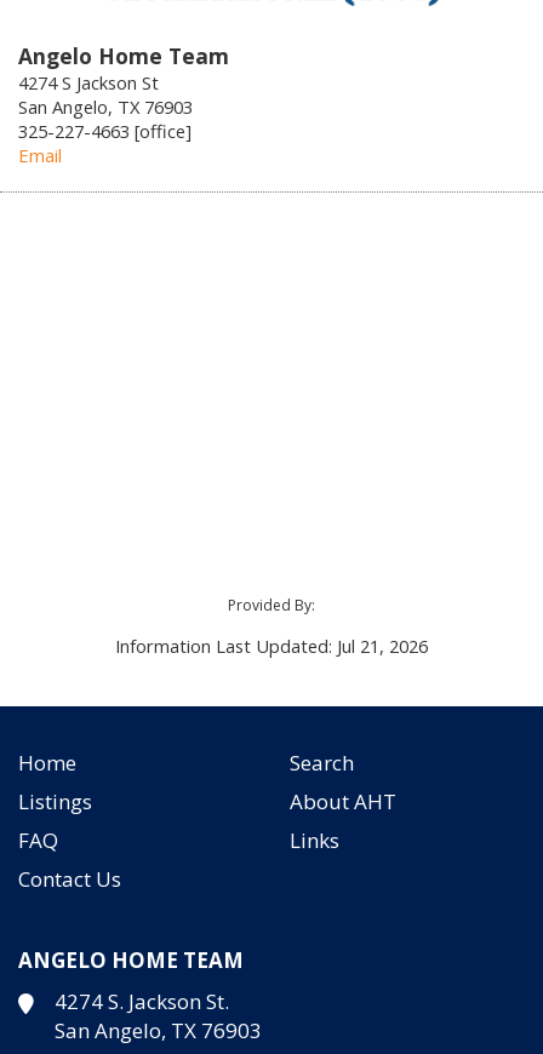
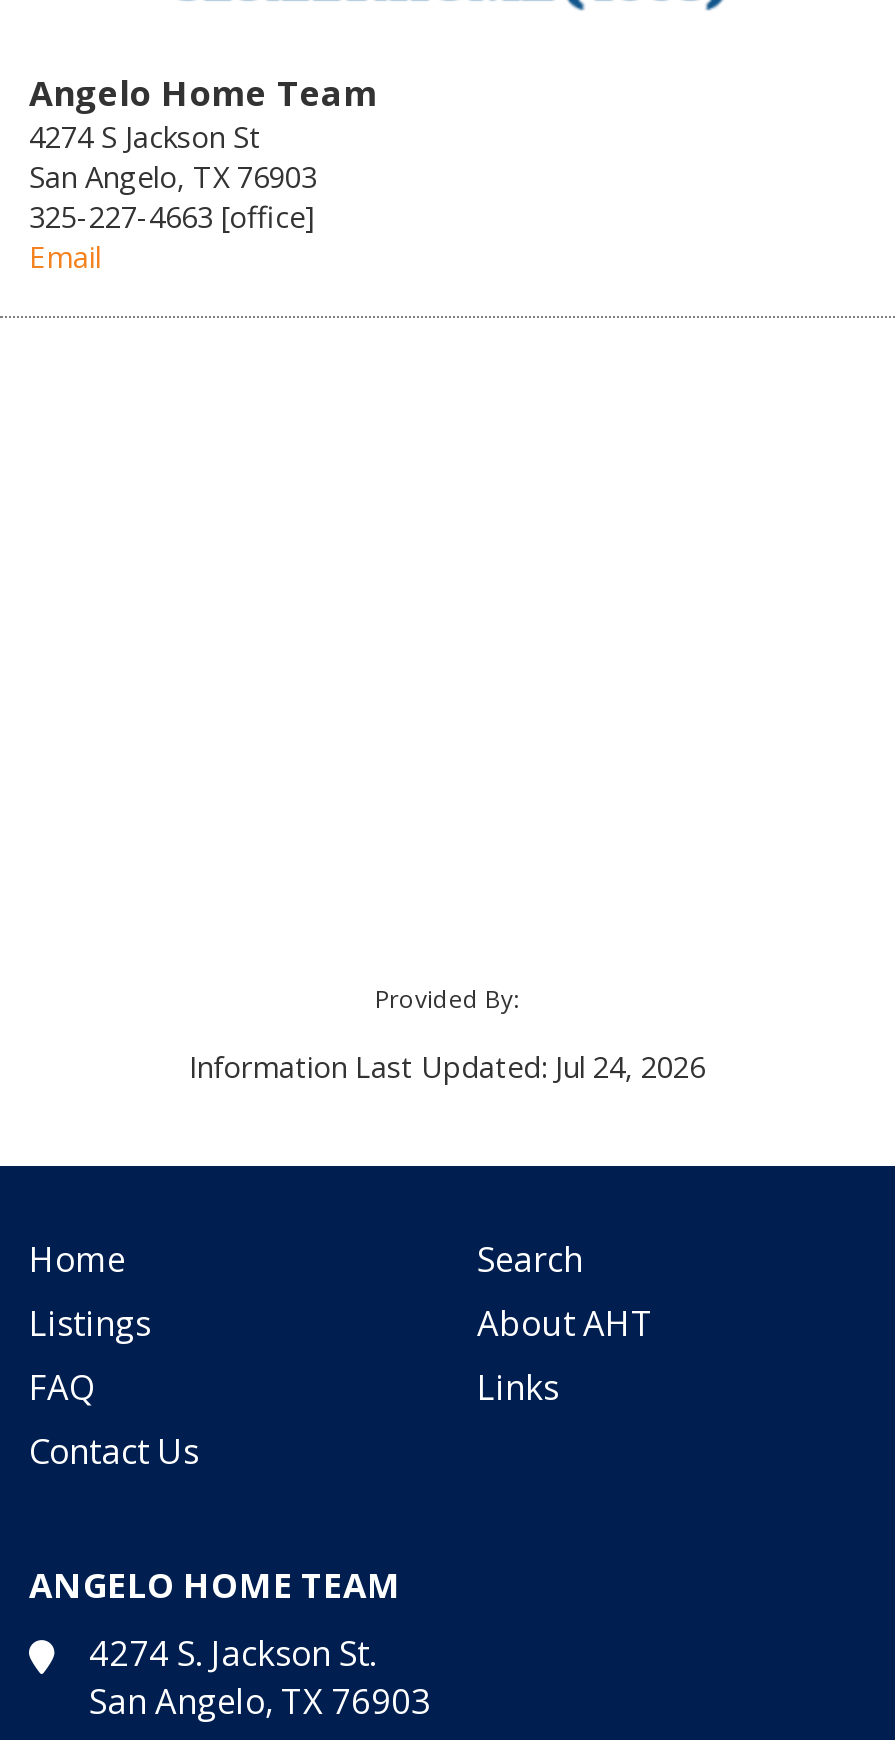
[115,634,428,658] Information Last Updated: Jul 21, 2026 -> [189,1047,705,1087] Information Last Updated: Jul 24, 2026

